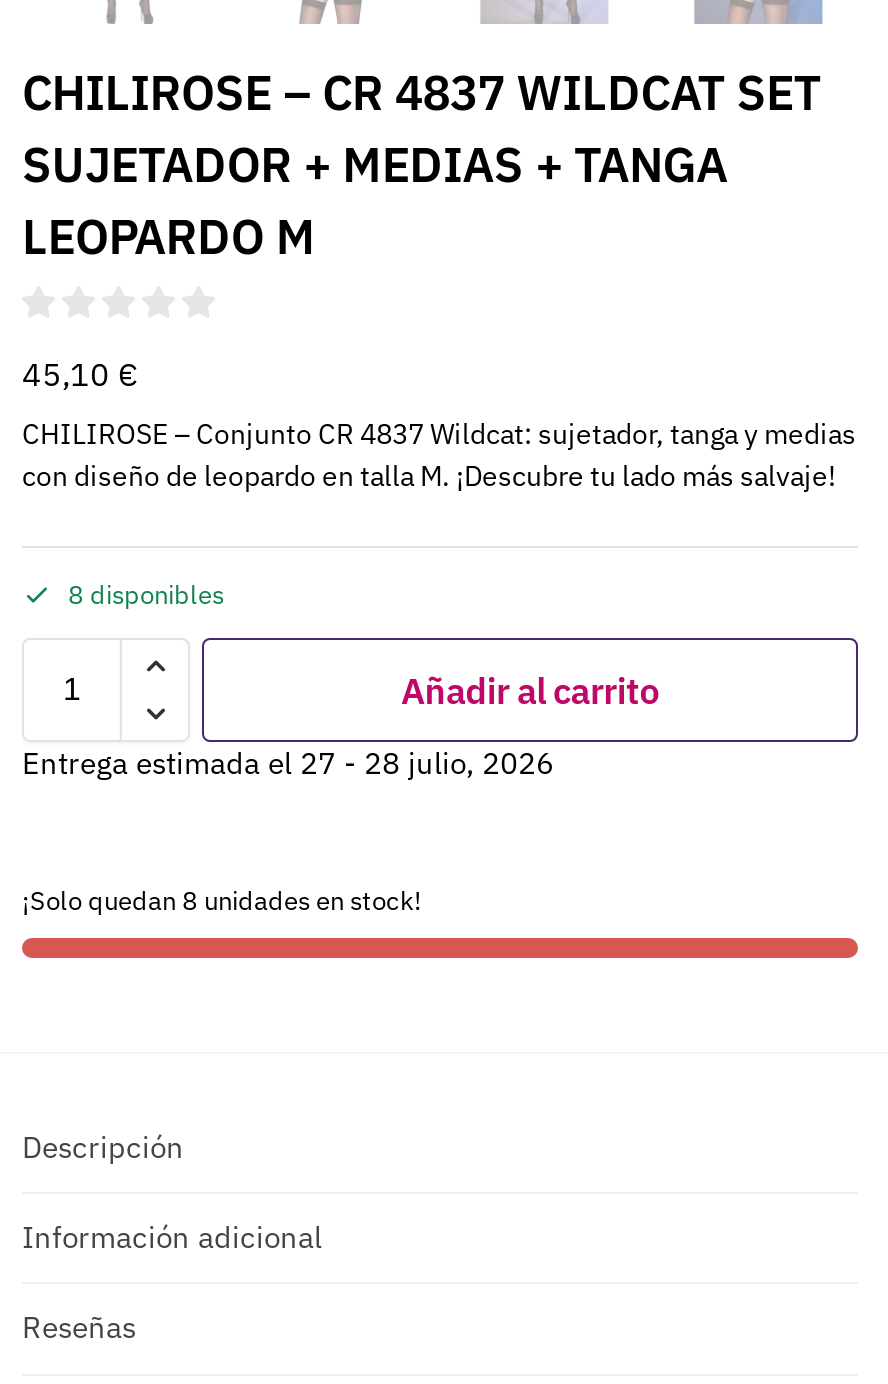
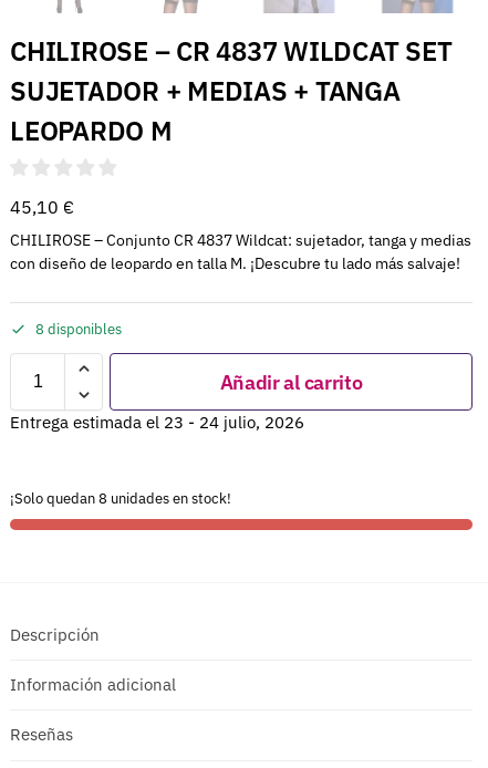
[22,745,554,783] Entrega estimada el 27 - 28 julio, 2026 -> [10,412,304,433] Entrega estimada el 23 - 24 julio, 2026

